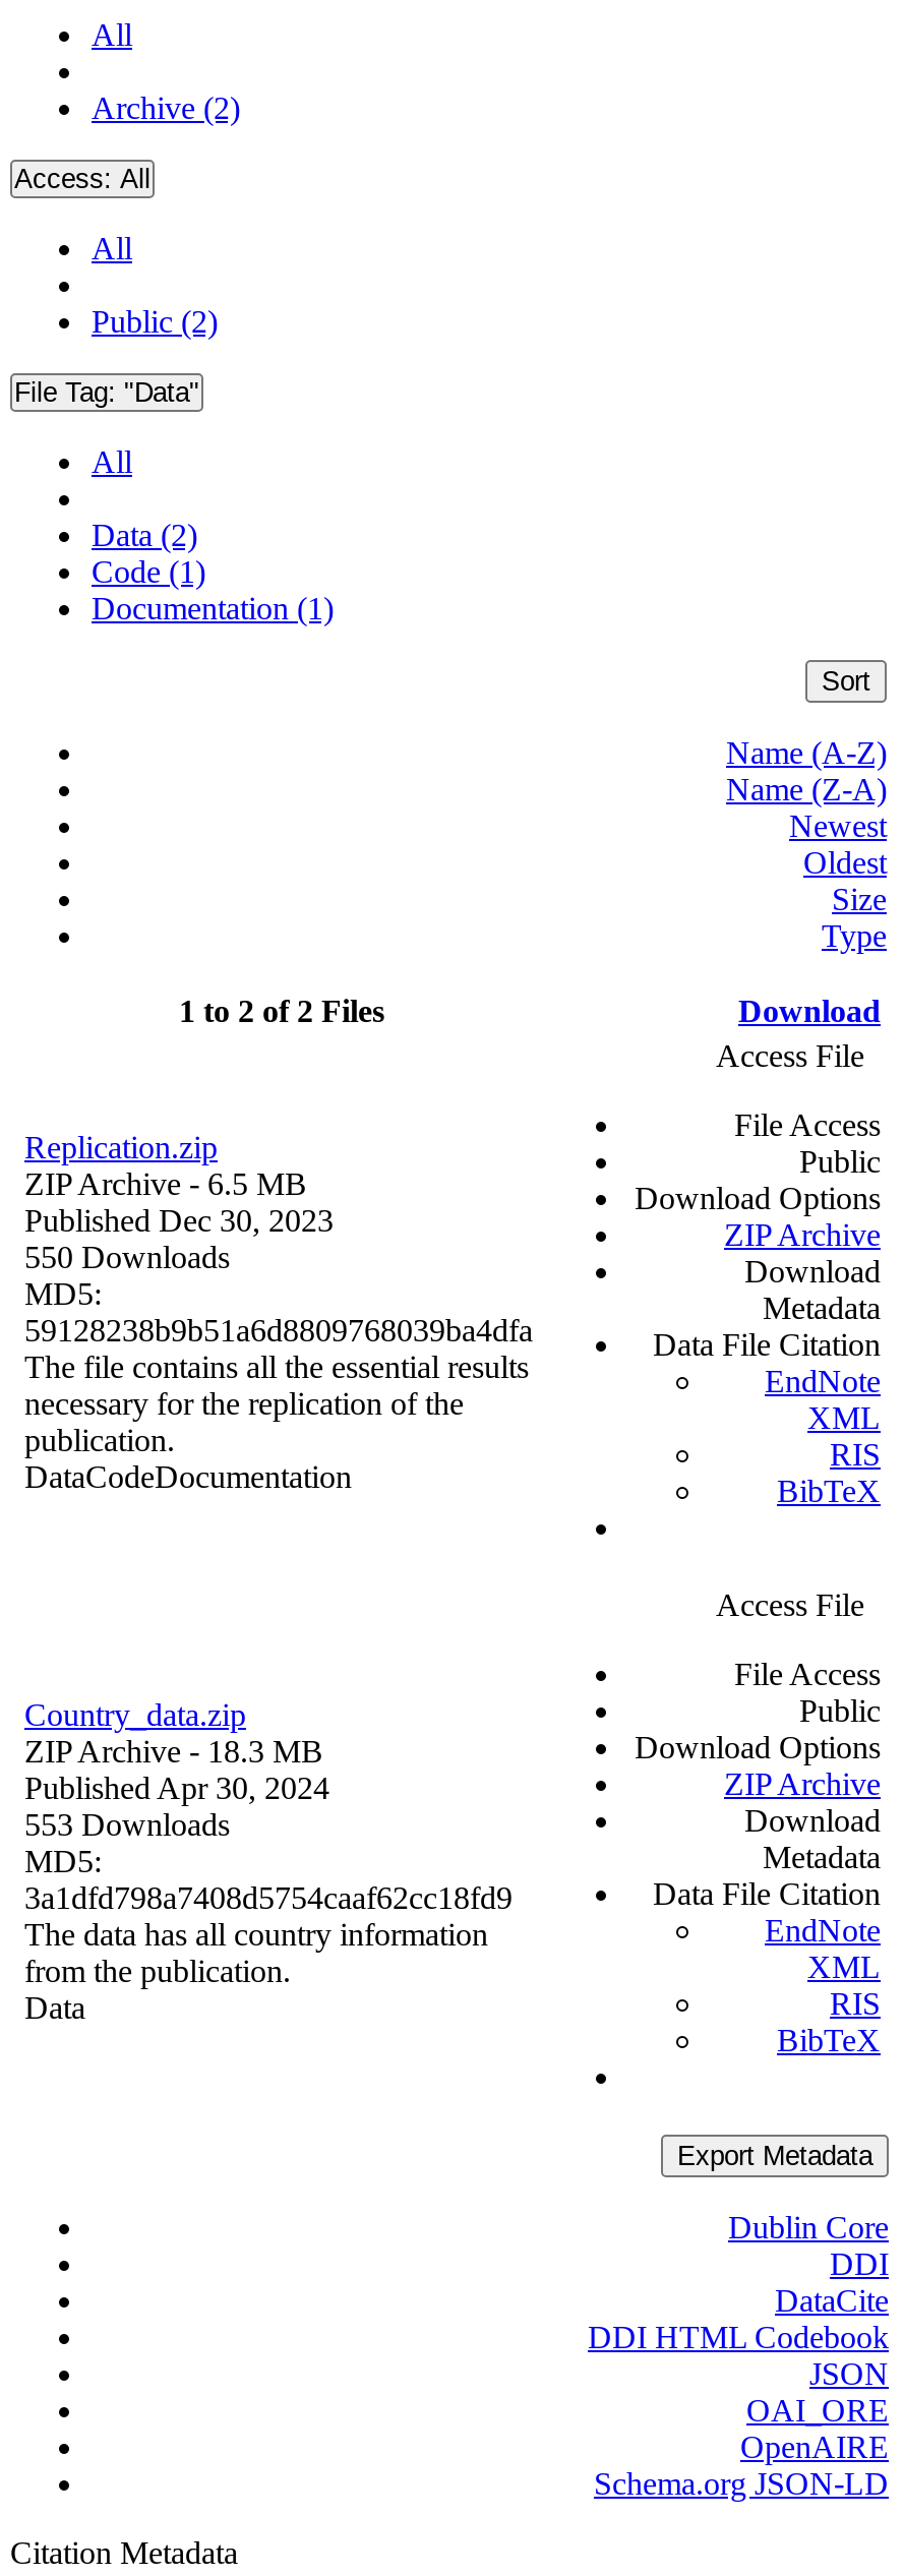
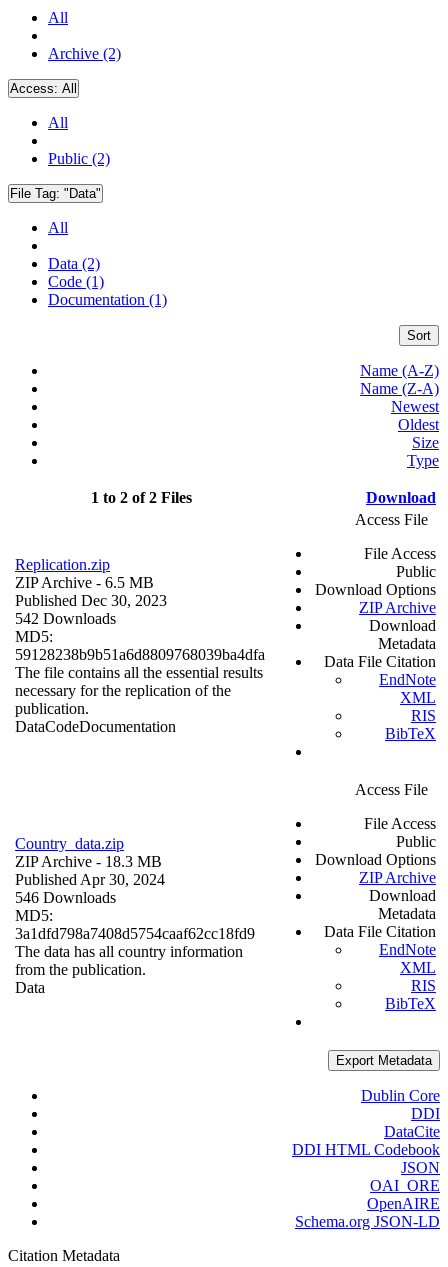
[24,1240,230,1275] 550 Downloads -> [15,610,116,627] 542 Downloads
[24,1808,230,1842] 553 Downloads -> [15,889,116,906] 546 Downloads

